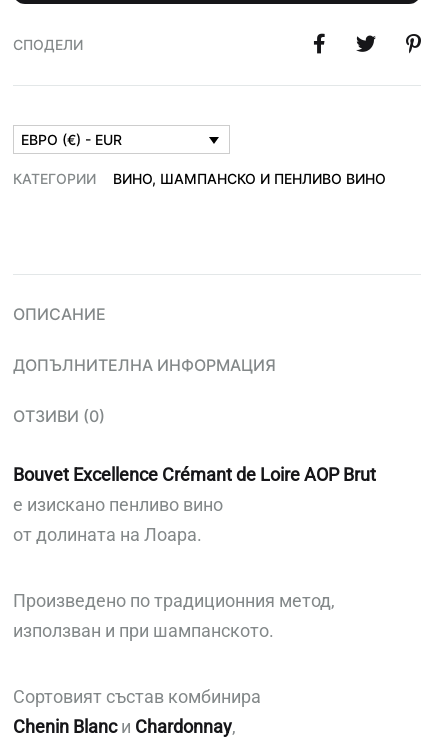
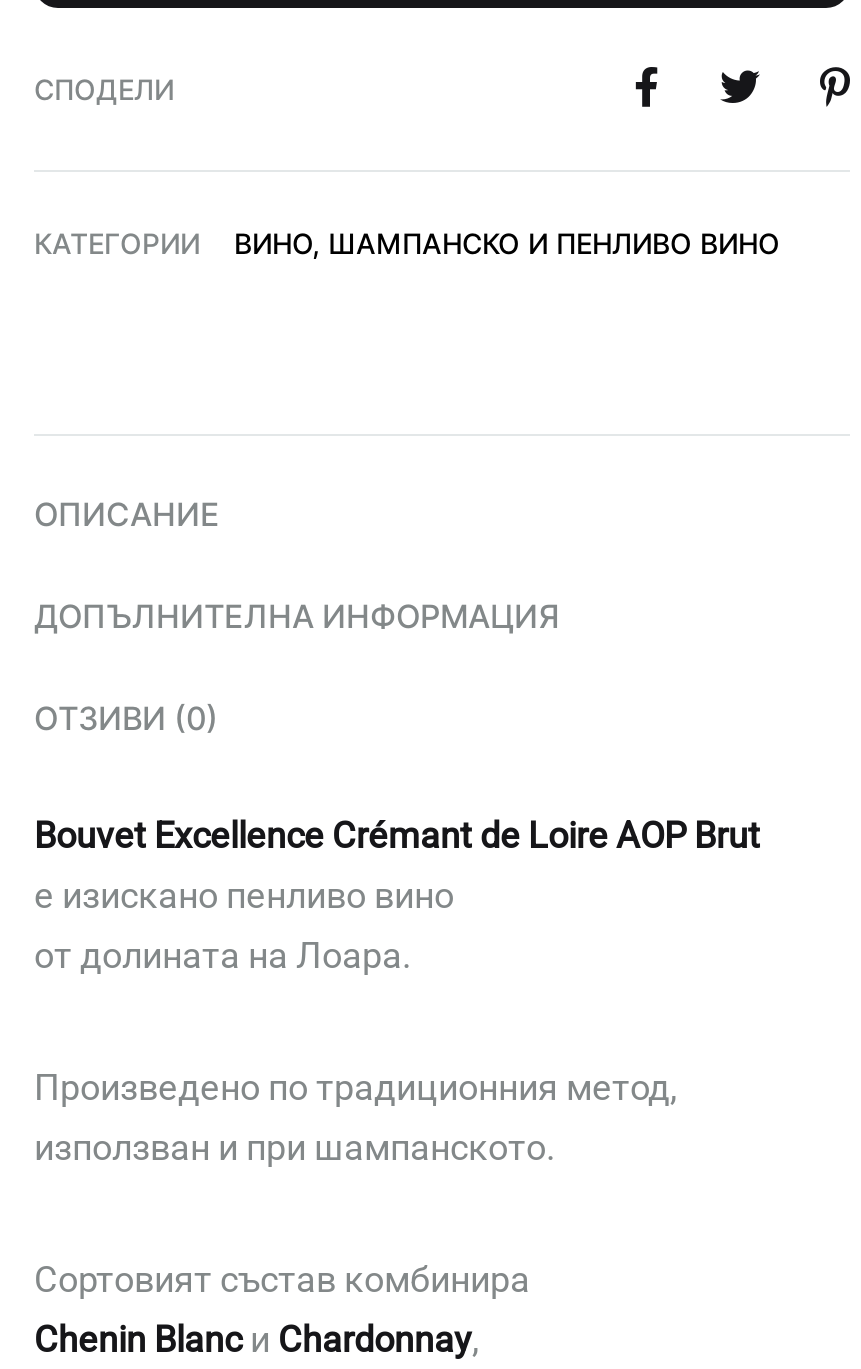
[21,131,122,148] ЕВРО (€) - EUR -> none

